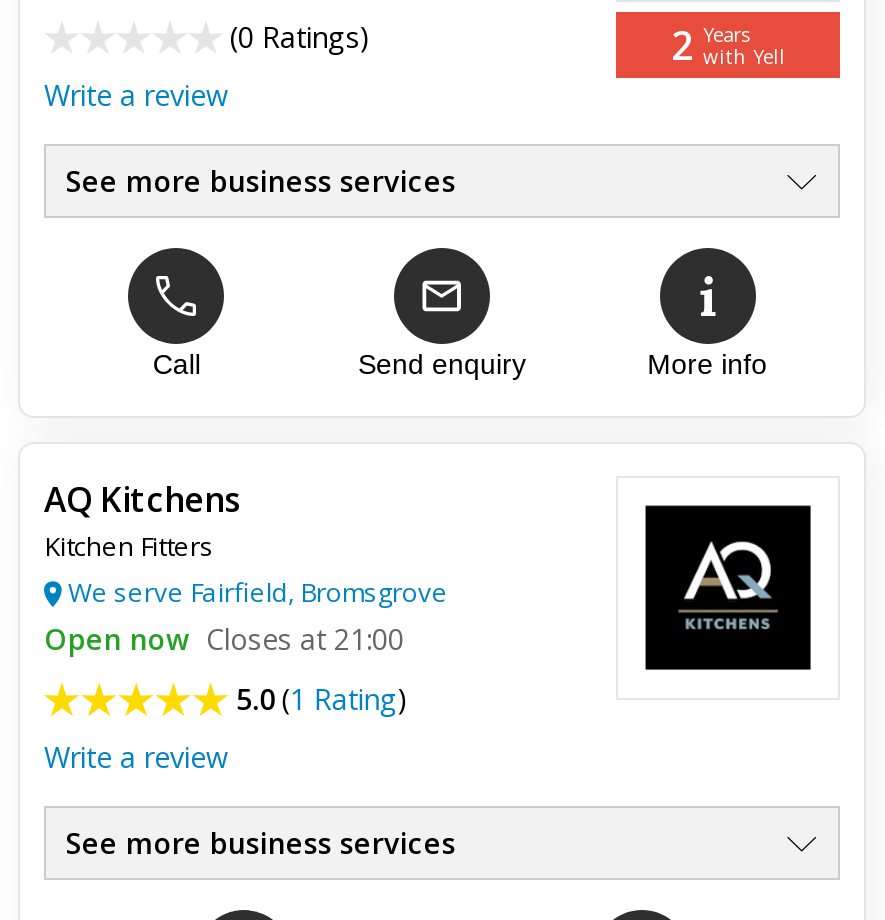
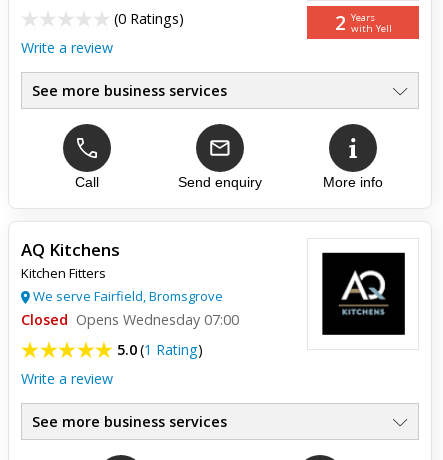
[44,620,404,658] Open now Closes at 21:00 -> [21,310,239,329] Closed Opens Wednesday 07:00

